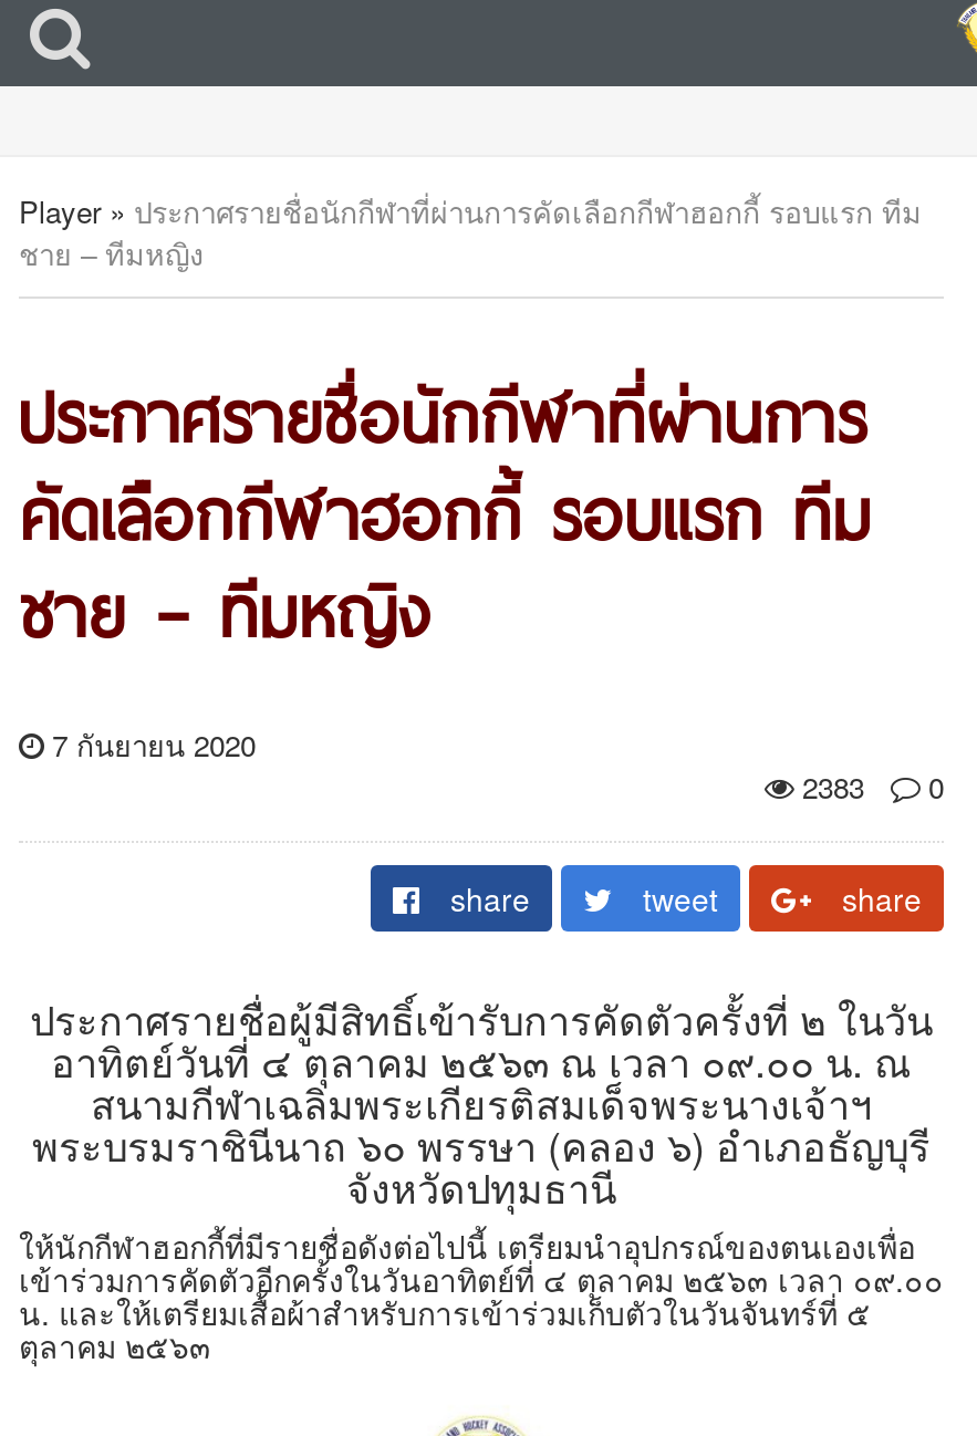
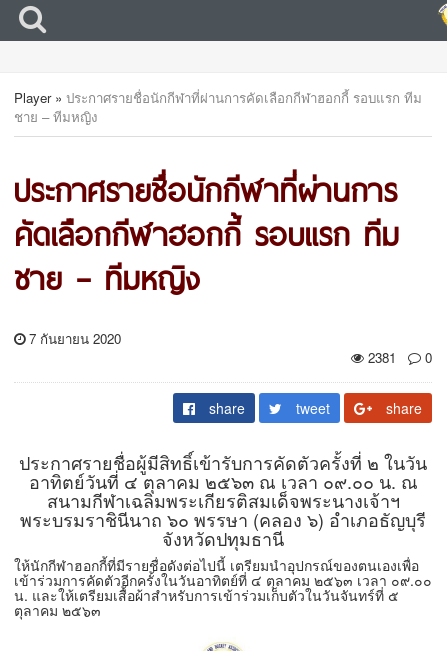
[793,766,944,808] 2383 0 -> [364,348,432,367] 2381 0

